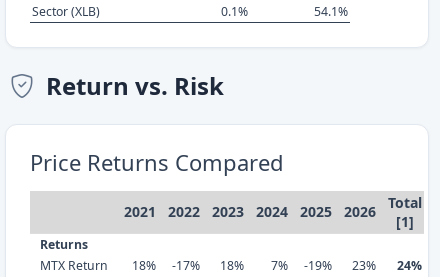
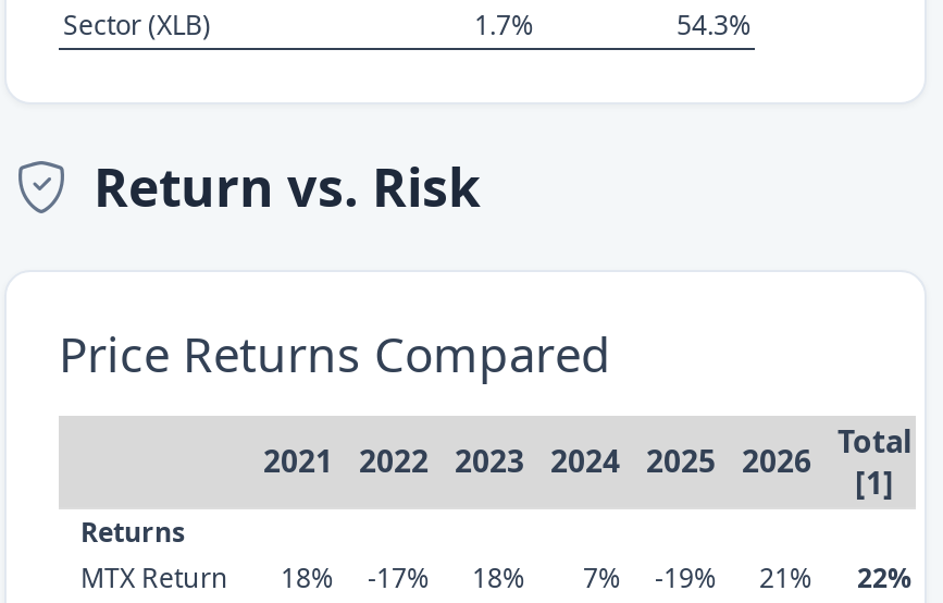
[221,3,248,20] 0.1% -> [474,7,533,44] 1.7%
[314,3,348,20] 54.1% -> [677,7,750,44] 54.3%
[352,257,376,274] 23% -> [759,559,811,596] 21%
[397,257,422,274] 24% -> [857,559,911,596] 22%

